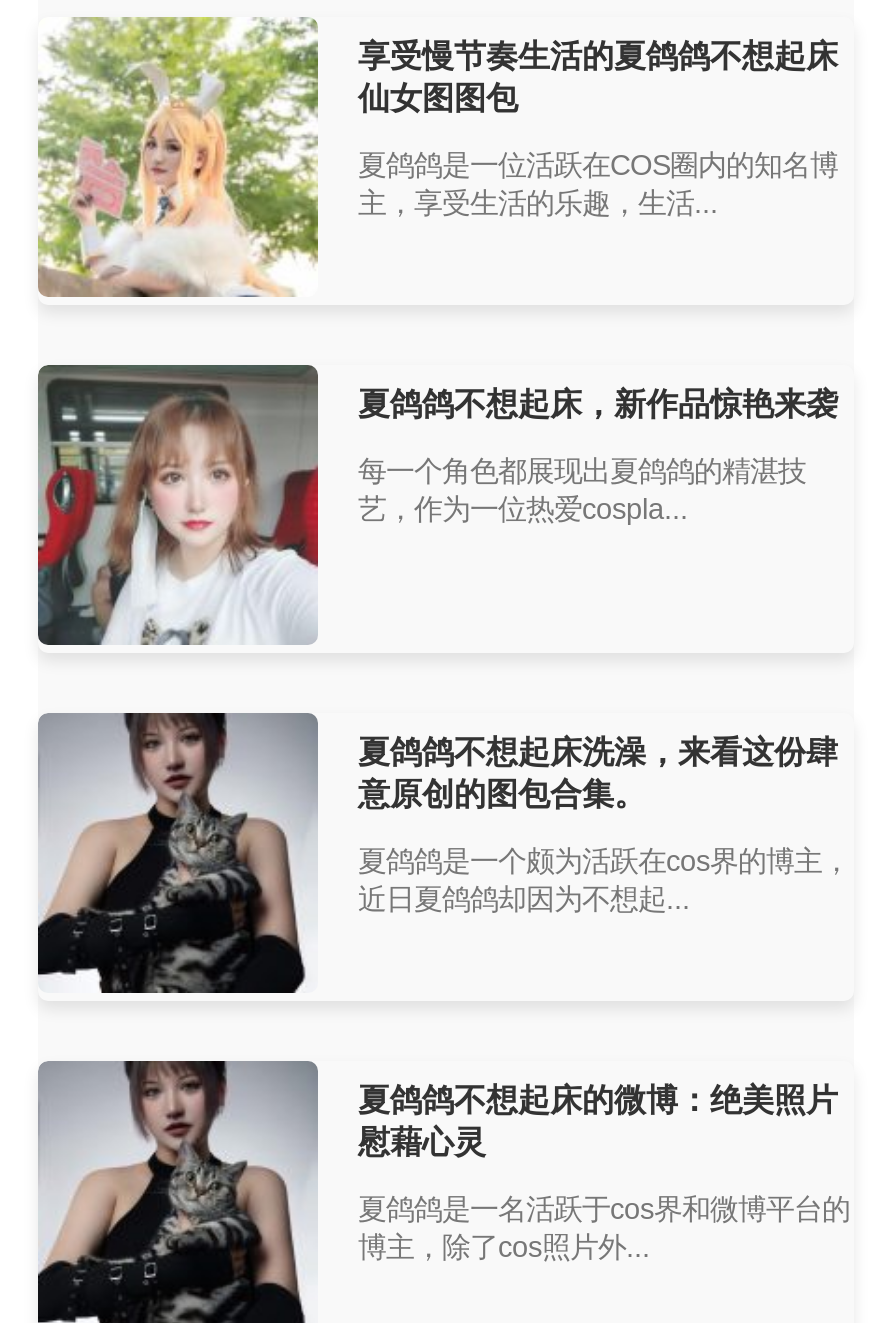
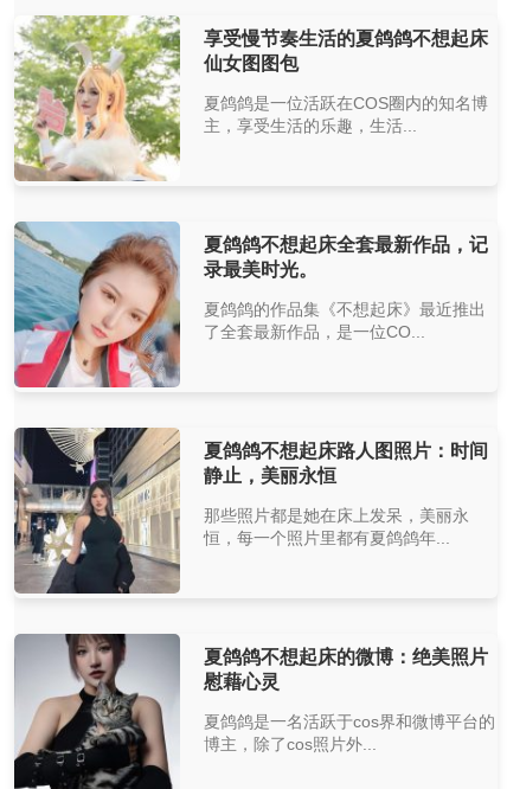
[36,363,838,647] [image] | 夏鸽鸽不想起床，新作品惊艳来袭 -> [13,222,488,389] [image] | 夏鸽鸽不想起床全套最新作品，记 | 录最美时光。
[358,455,806,525] 每一个角色都展现出夏鸽鸽的精湛技 | 艺，作为一位热爱cospla... -> [204,300,486,341] 夏鸽鸽的作品集《不想起床》最近推出 | 了全套最新作品，是一位CO...
[38,711,838,993] [image] | 夏鸽鸽不想起床洗澡，来看这份肆 | 意原创的图包合集。 -> [13,428,488,595] [image] | 夏鸽鸽不想起床路人图照片：时间 | 静止，美丽永恒
[358,845,850,915] 夏鸽鸽是一个颇为活跃在cos界的博主， | 近日夏鸽鸽却因为不想起... -> [204,506,469,547] 那些照片都是她在床上发呆，美丽永 | 恒，每一个照片里都有夏鸽鸽年...

